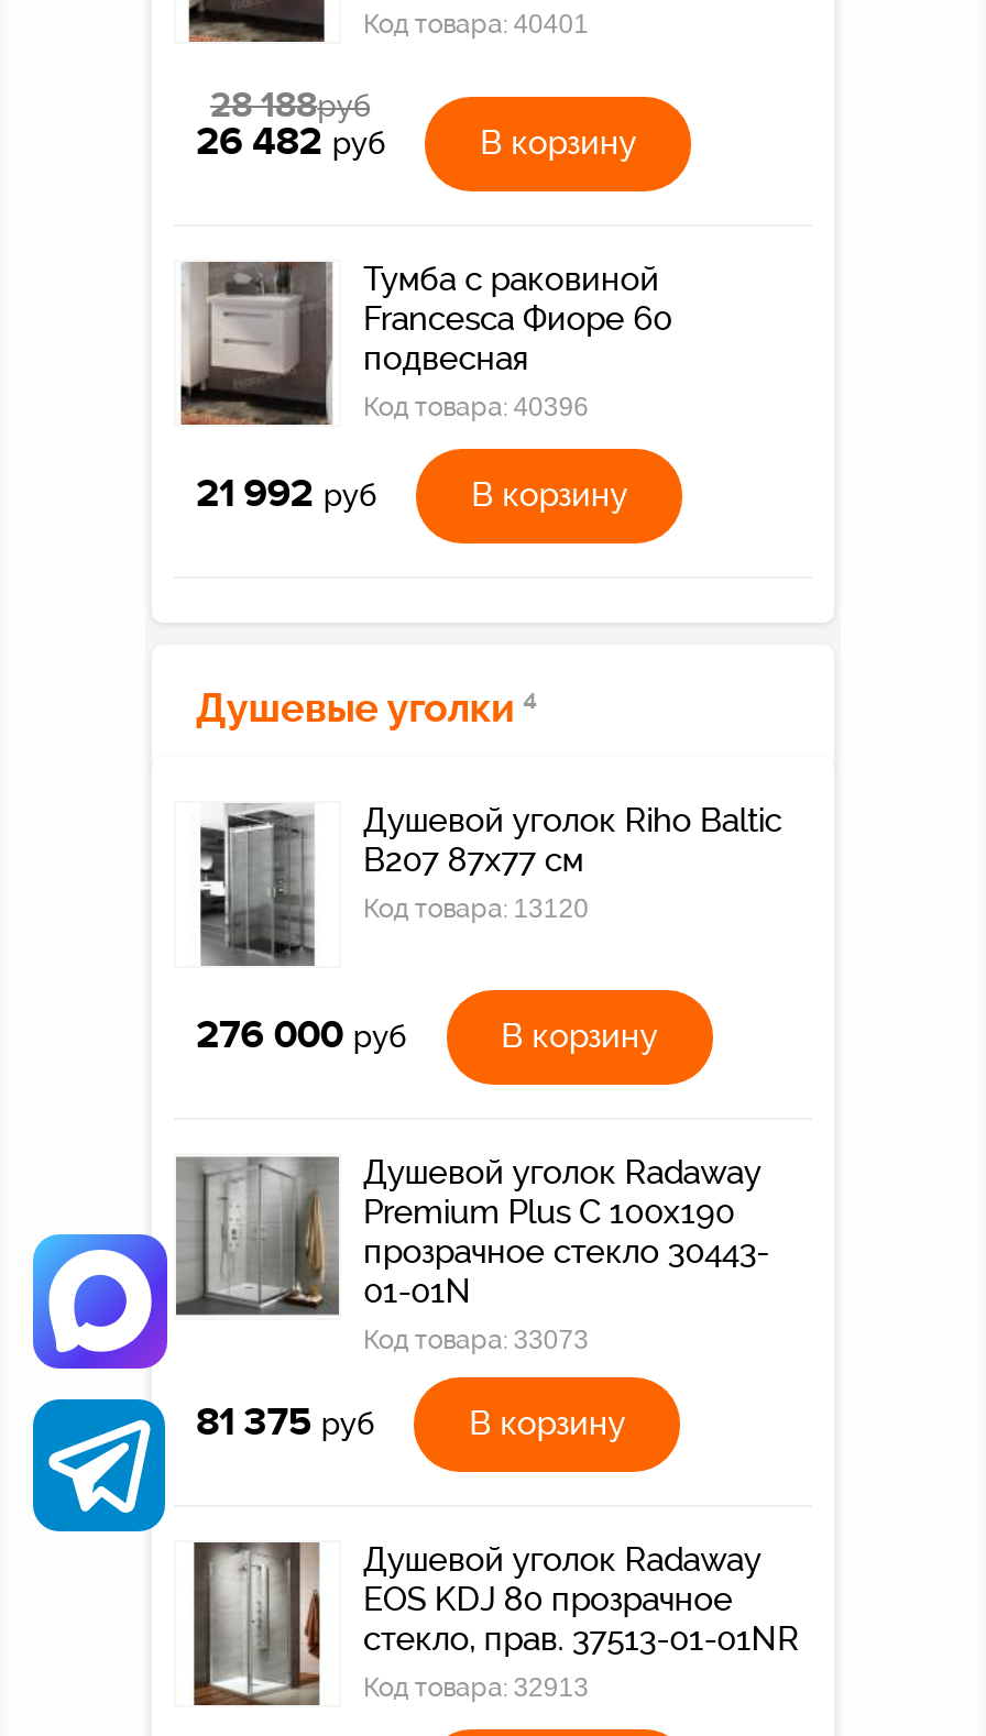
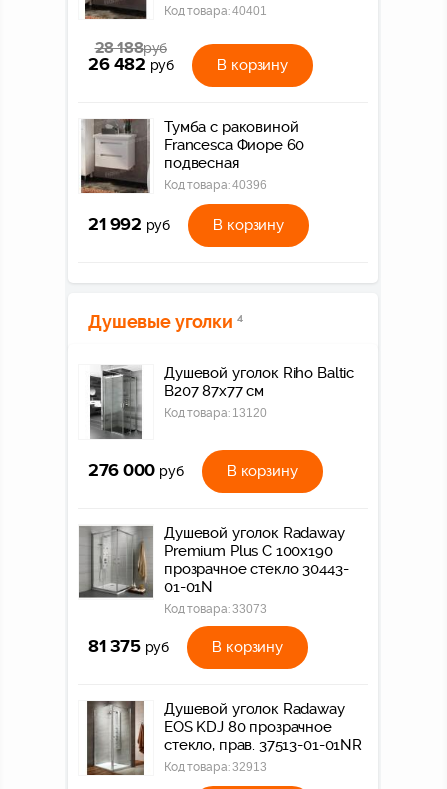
[31,1232,169,1371] [image] -> none
[31,1397,167,1534] [image] -> none

